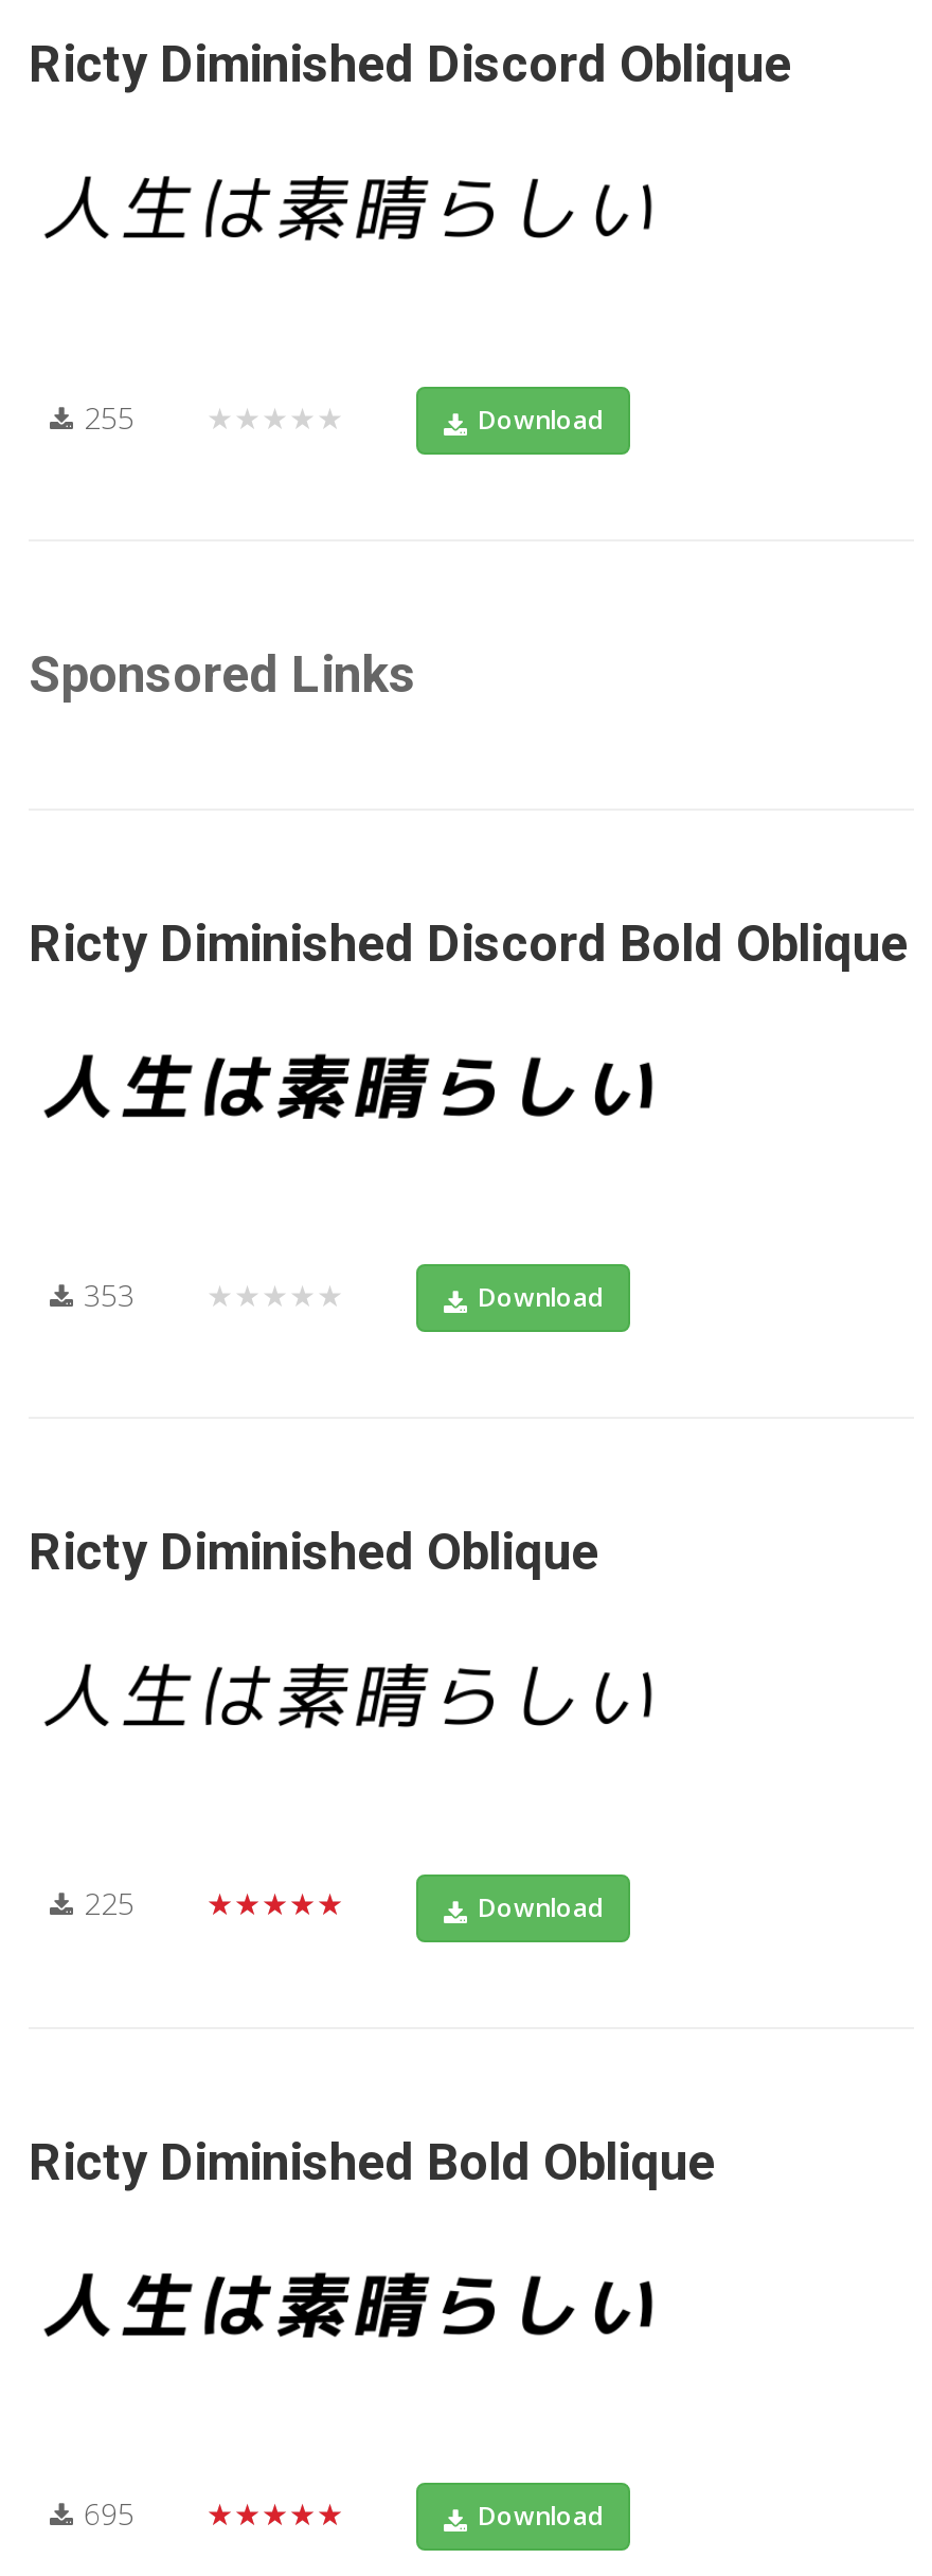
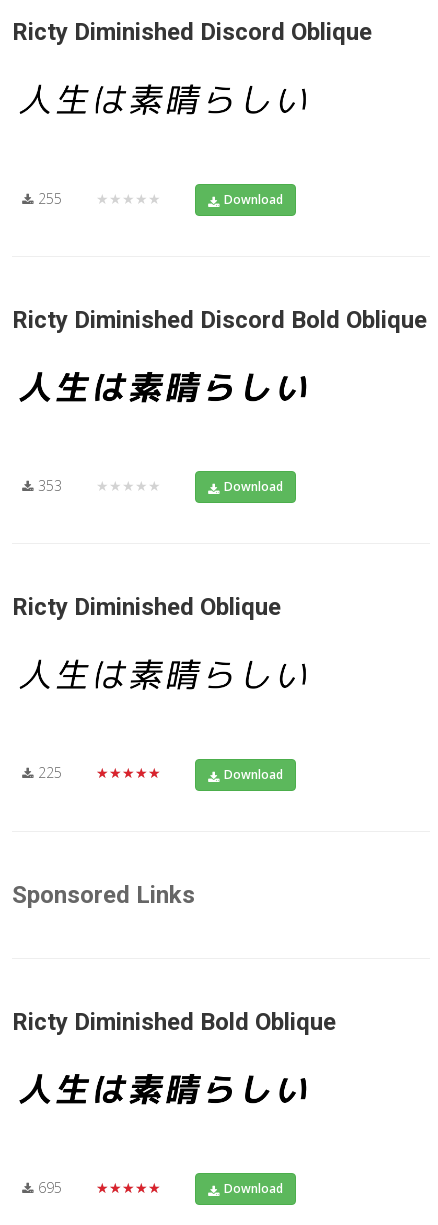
moved [29,645,416,704] -> [12,880,195,908]: Sponsored Links
moved [29,914,908,1924] -> [12,306,427,782]: Ricty Diminished Discord Bold Oblique | 353 | Download | Ricty Diminished Oblique | 225 | Download

